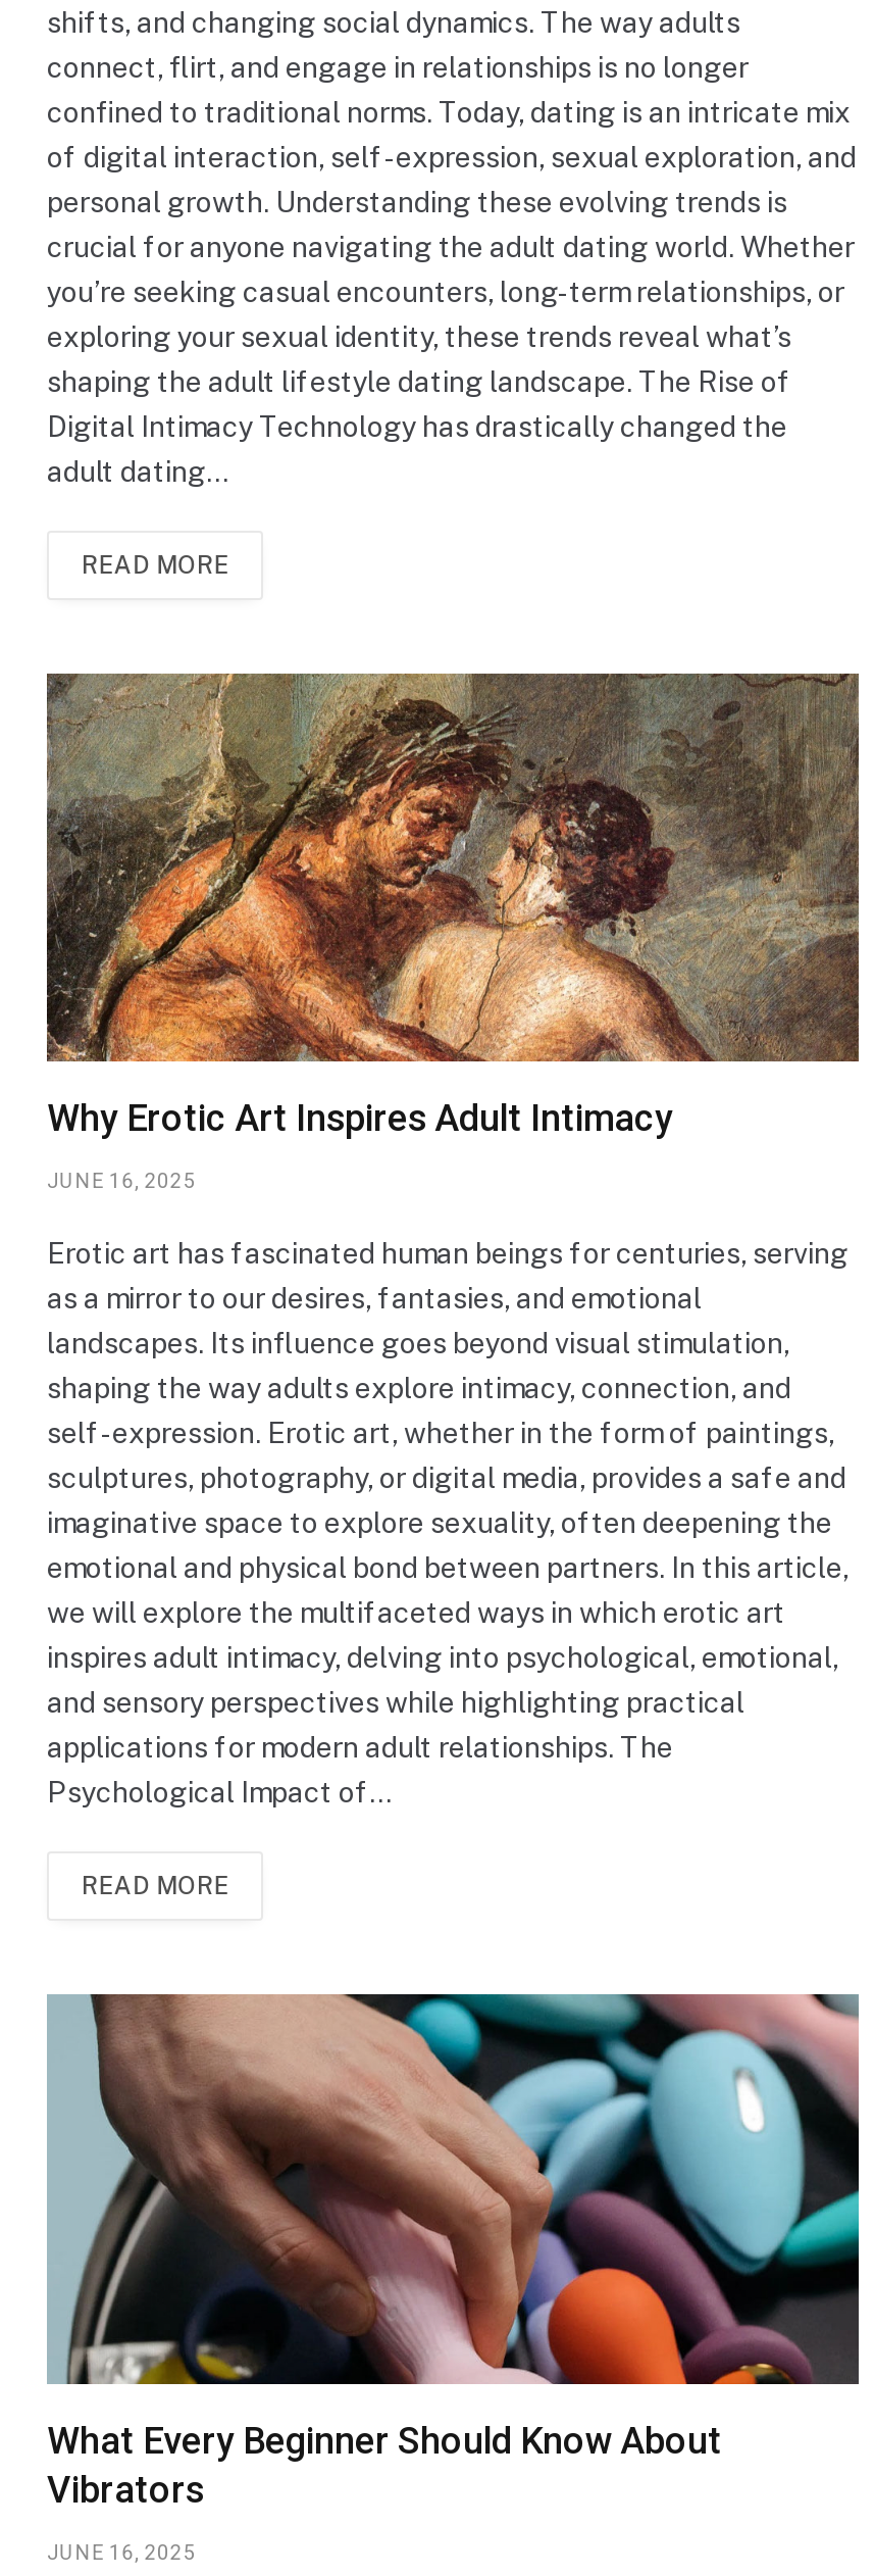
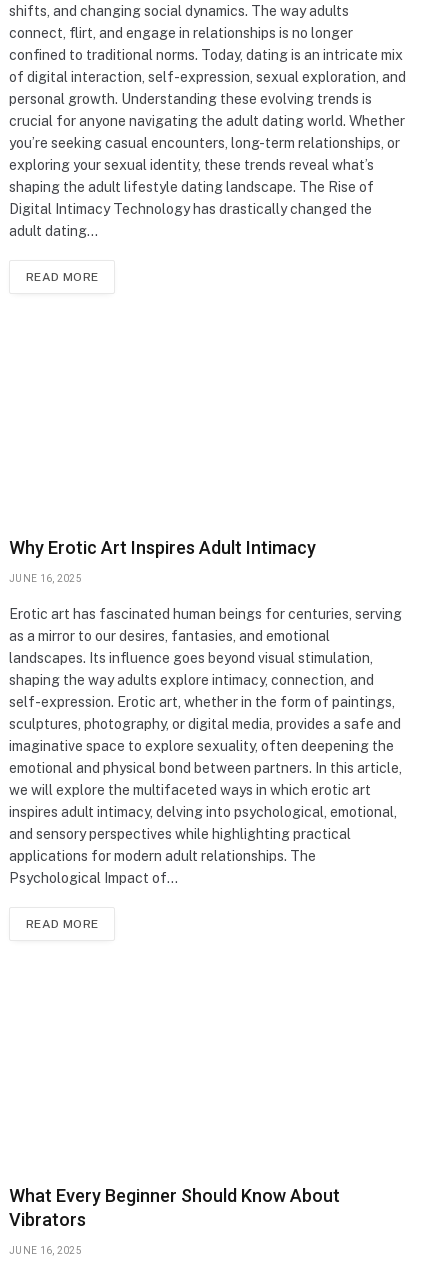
[45,672,861,1063] [image] -> none
[47,1992,861,2386] [image] -> none

